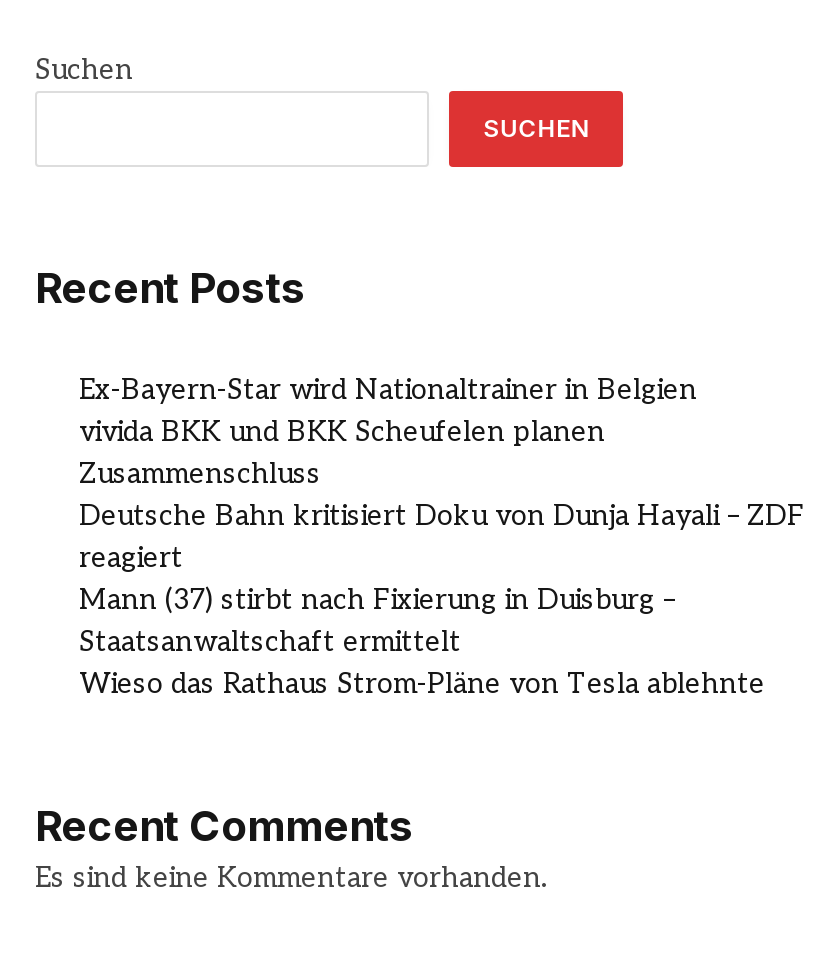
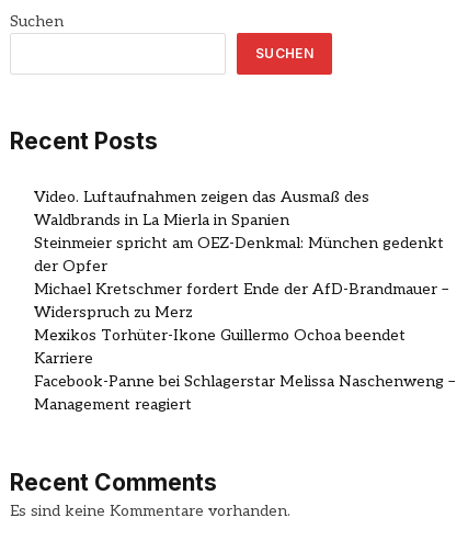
[79,374,805,702] Ex-Bayern-Star wird Nationaltrainer in Belgien | vivida BKK und BKK Scheufelen planen | Zusammenschluss | Deutsche Bahn kritisiert Doku von Dunja Hayali – ZDF | reagiert | Mann (37) stirbt nach Fixierung in Duisburg – | Staatsanwaltschaft ermittelt | Wieso das Rathaus Strom-Pläne von Tesla ablehnte -> [34,188,455,414] Video. Luftaufnahmen zeigen das Ausmaß des | Waldbrands in La Mierla in Spanien | Steinmeier spricht am OEZ-Denkmal: München gedenkt | der Opfer | Michael Kretschmer fordert Ende der AfD-Brandmauer – | Widerspruch zu Merz | Mexikos Torhüter-Ikone Guillermo Ochoa beendet | Karriere | Facebook-Panne bei Schlagerstar Melissa Naschenweng – | Management reagiert

